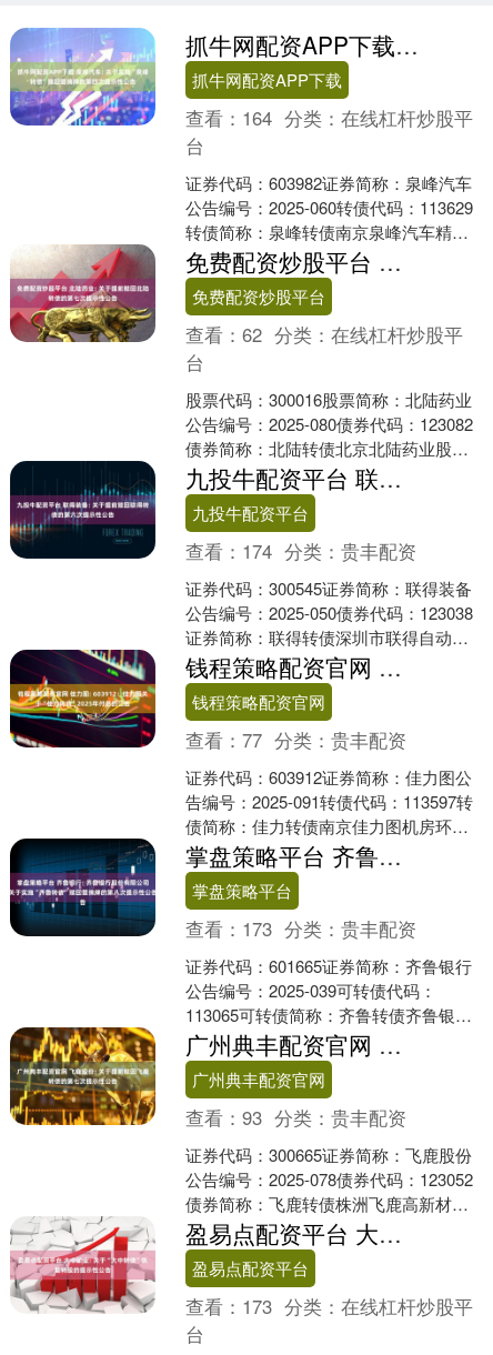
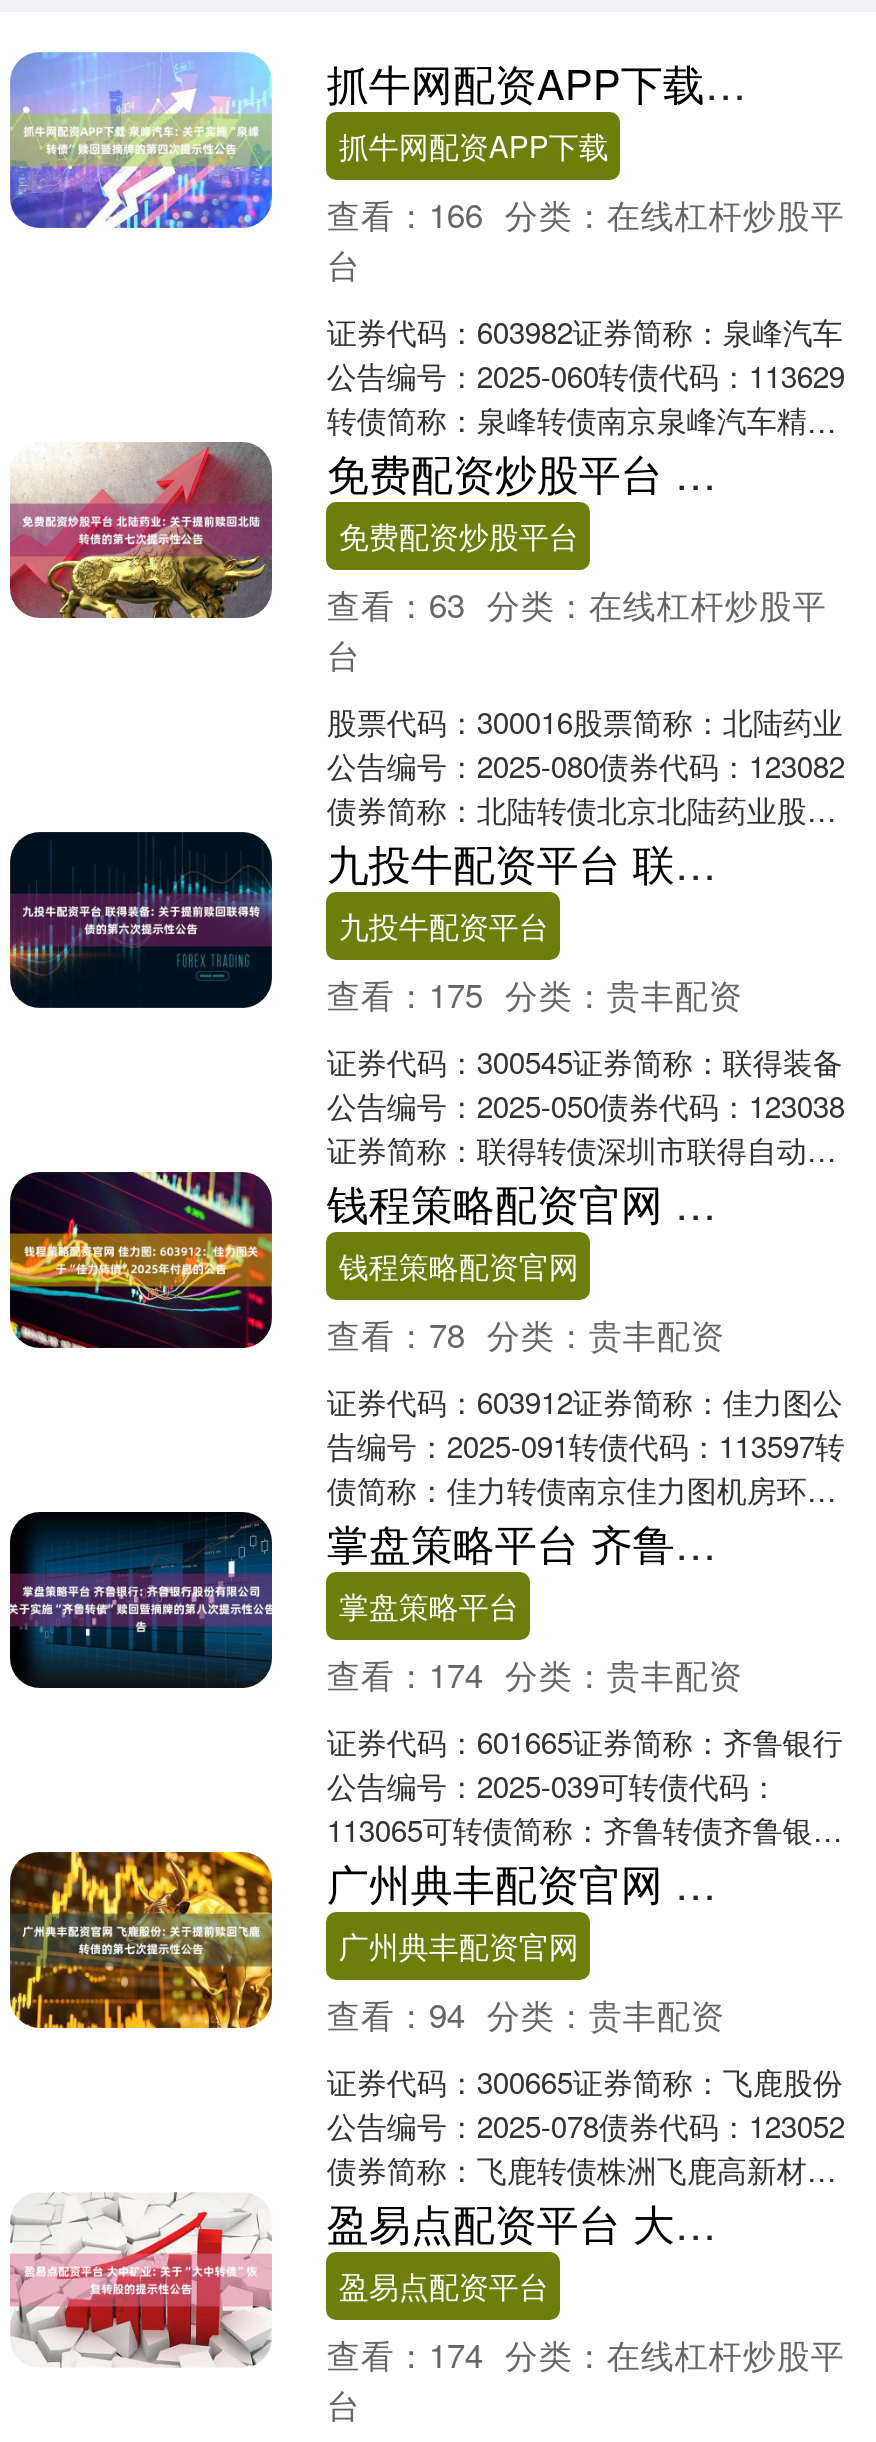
[186,105,473,131] 查看：164 分类：在线杠杆炒股平 -> [327,191,845,239] 查看：166 分类：在线杠杆炒股平
[186,321,463,348] 查看：62 分类：在线杠杆炒股平 -> [327,580,827,628] 查看：63 分类：在线杠杆炒股平
none -> [327,970,743,1018] 查看：175 分类：贵丰配资
moved [186,538,417,564] -> [327,1650,743,1698]: 查看：174 分类：贵丰配资
[186,726,407,753] 查看：77 分类：贵丰配资 -> [327,1310,725,1358] 查看：78 分类：贵丰配资
[186,915,417,942] 查看：173 分类：贵丰配资 -> none
[186,1104,407,1131] 查看：93 分类：贵丰配资 -> [327,1990,725,2038] 查看：94 分类：贵丰配资
[186,1293,473,1319] 查看：173 分类：在线杠杆炒股平 -> [327,2330,845,2378] 查看：174 分类：在线杠杆炒股平

